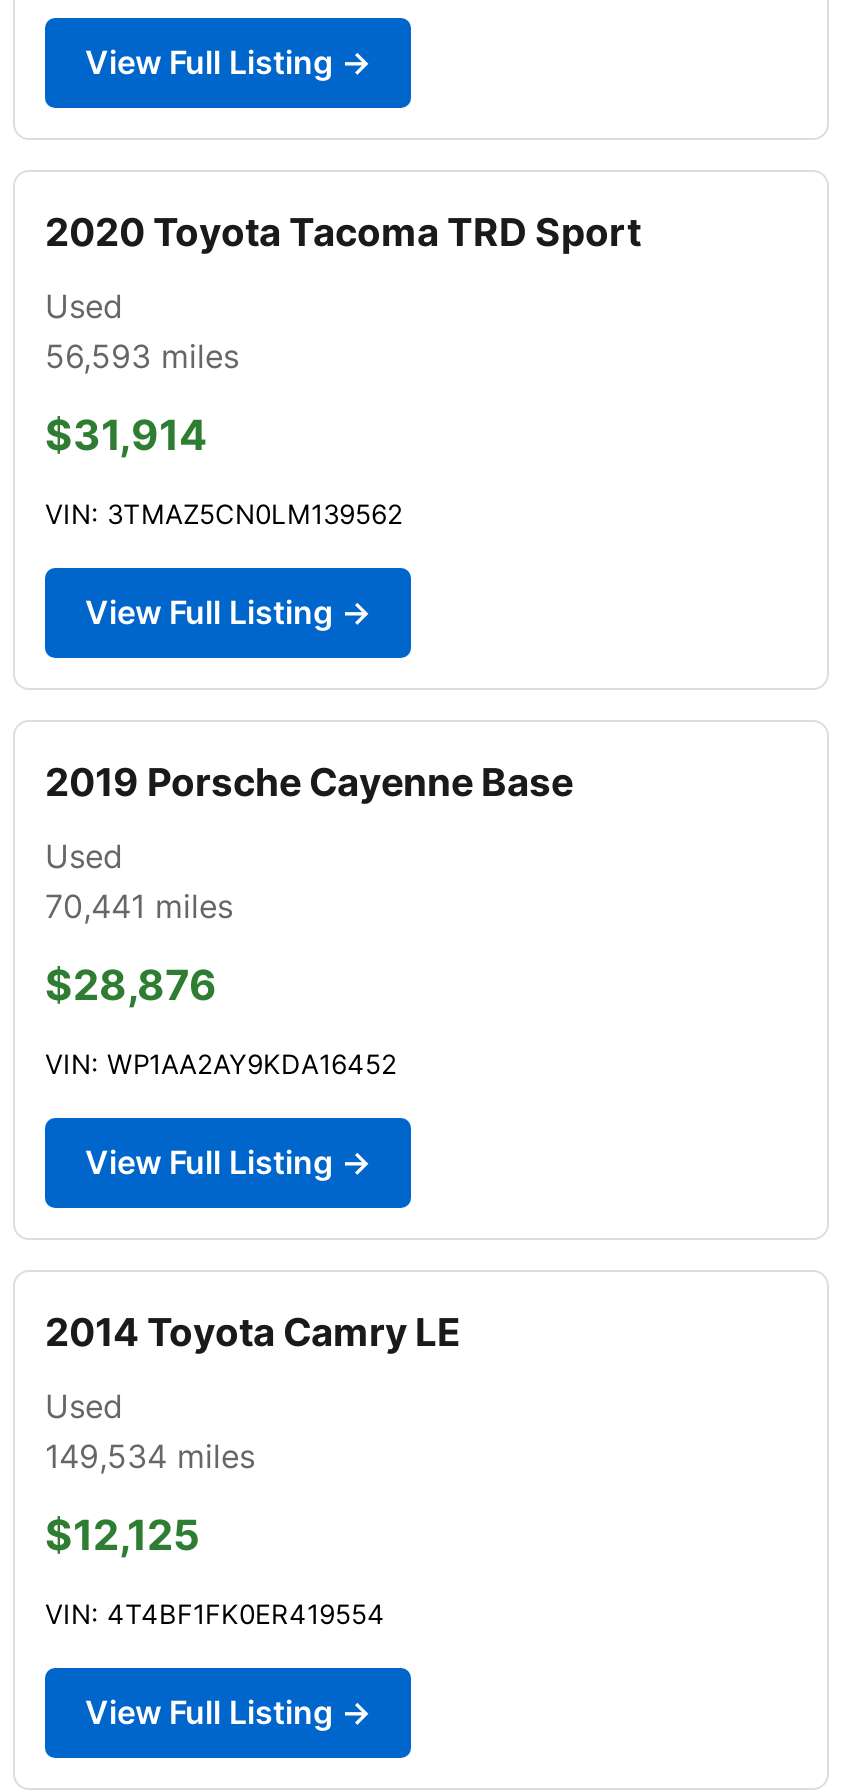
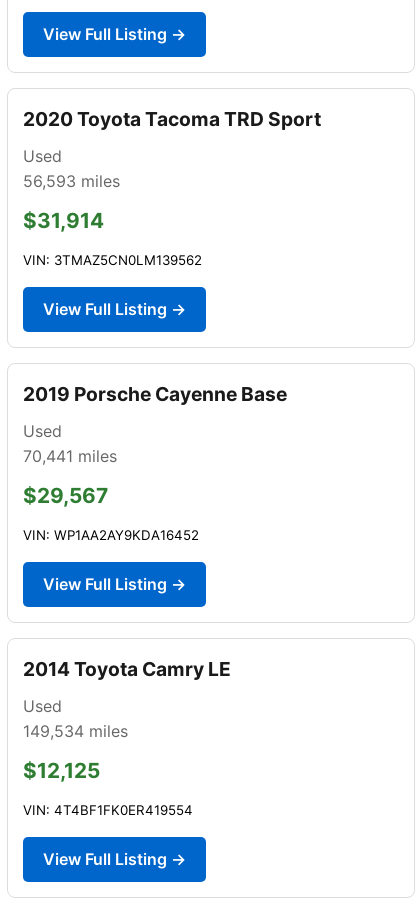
[45,960,217,1010] $28,876 -> [23,483,108,508] $29,567

